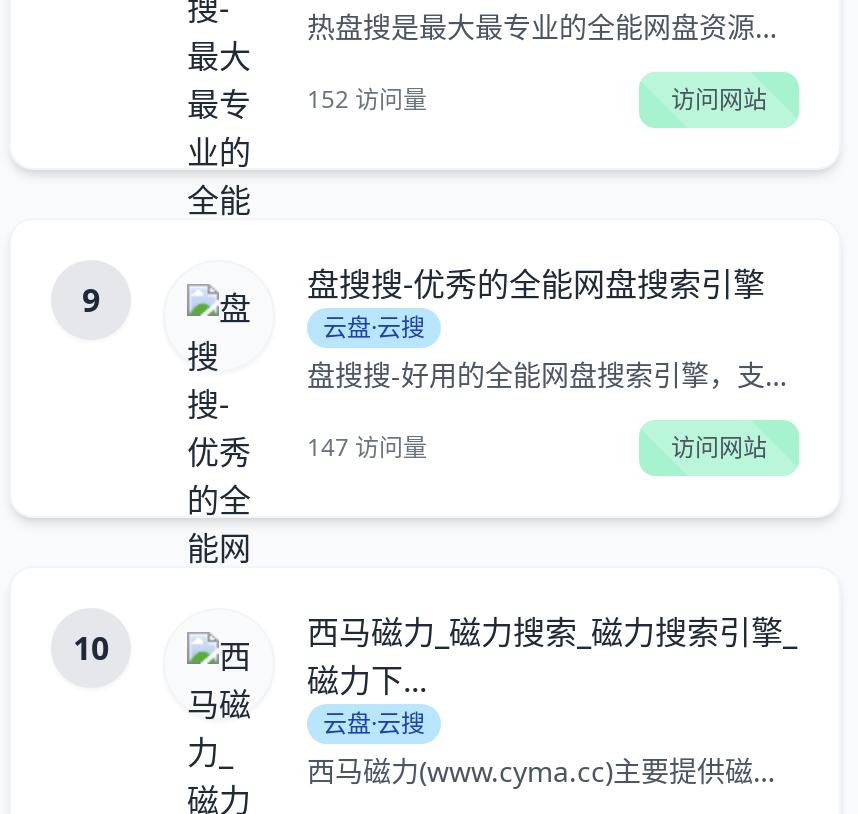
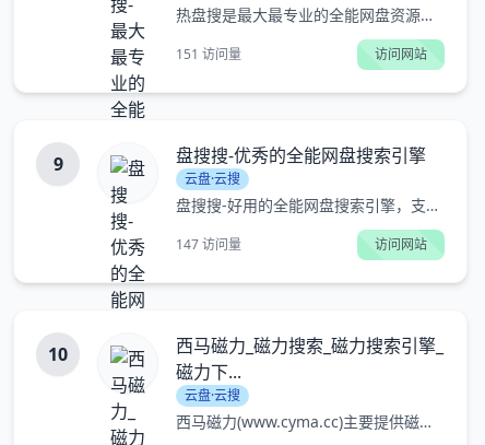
[307,82,427,116] 152 访问量 -> [176,45,241,63] 151 访问量

